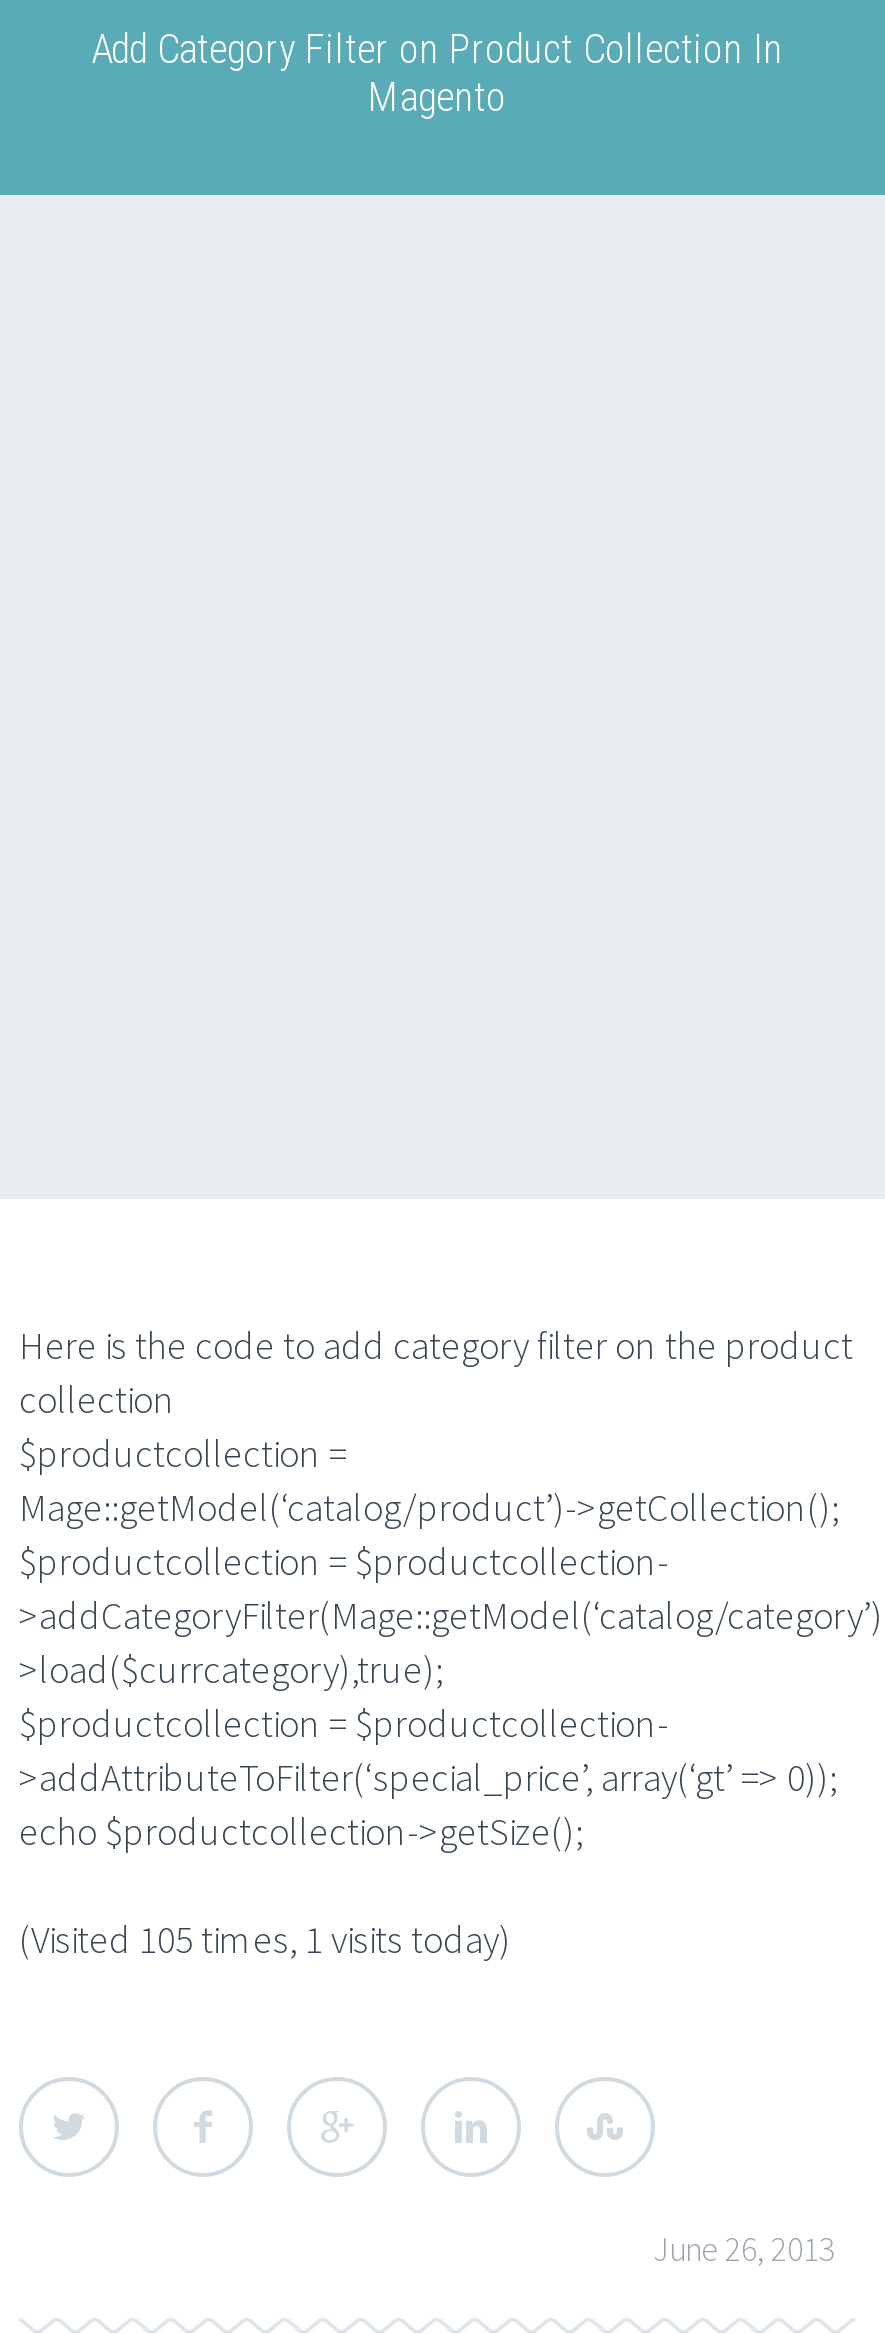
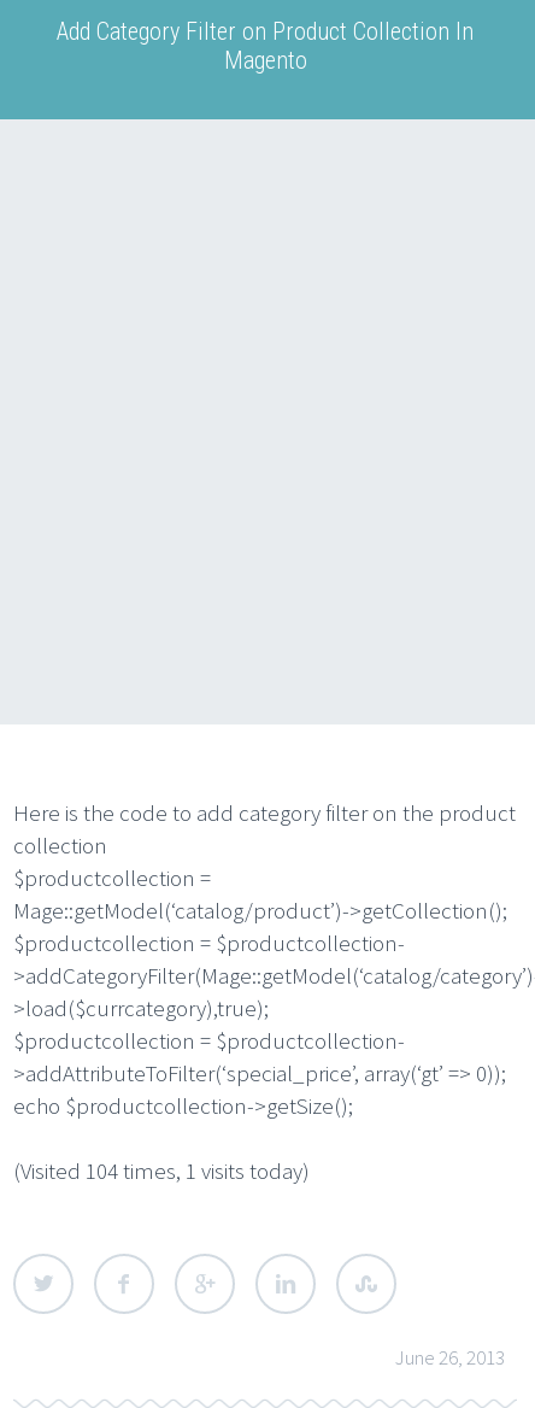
[19,1915,511,1963] (Visited 105 times, 1 visits today) -> [13,1156,310,1185] (Visited 104 times, 1 visits today)

